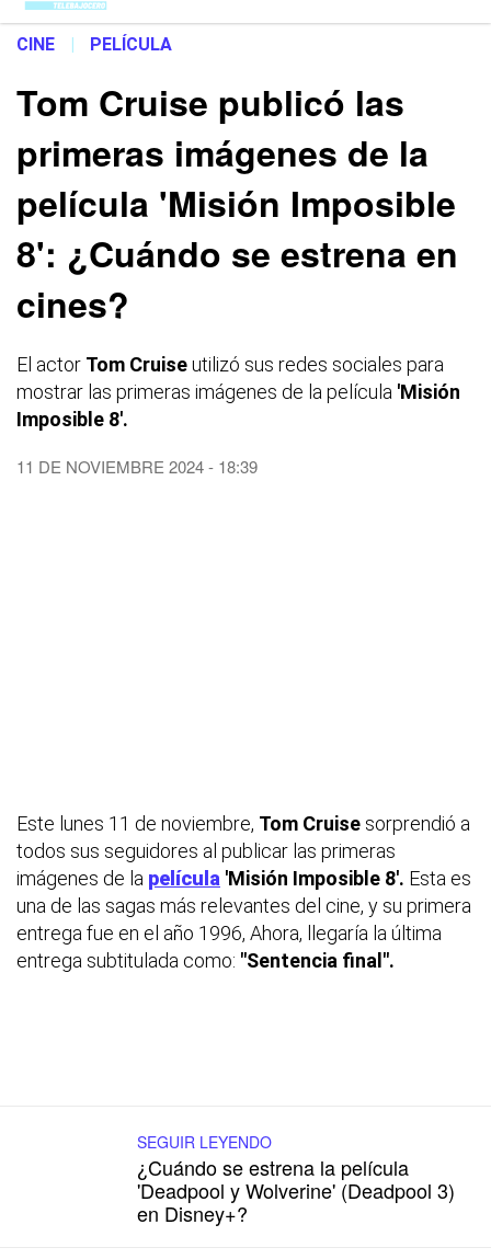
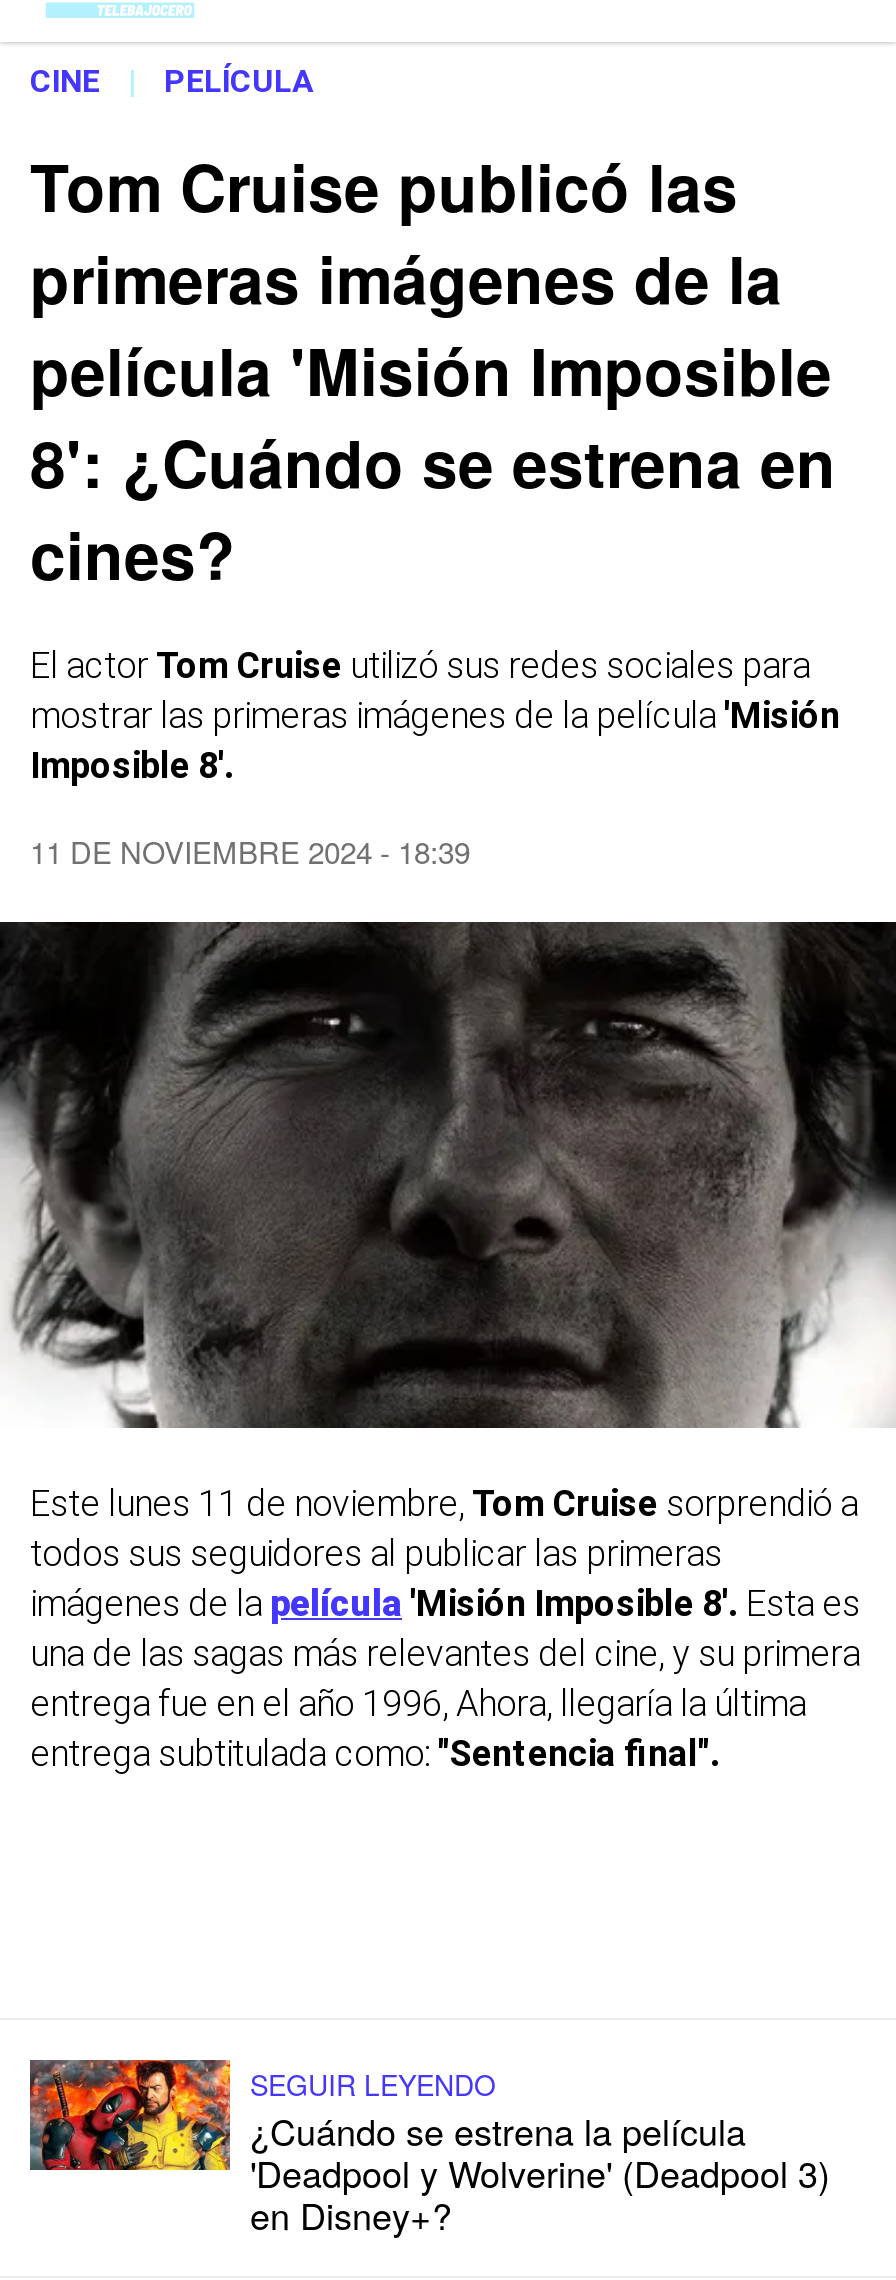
none -> [6,920,890,1430] [image]
none -> [28,2058,232,2172] [image]

